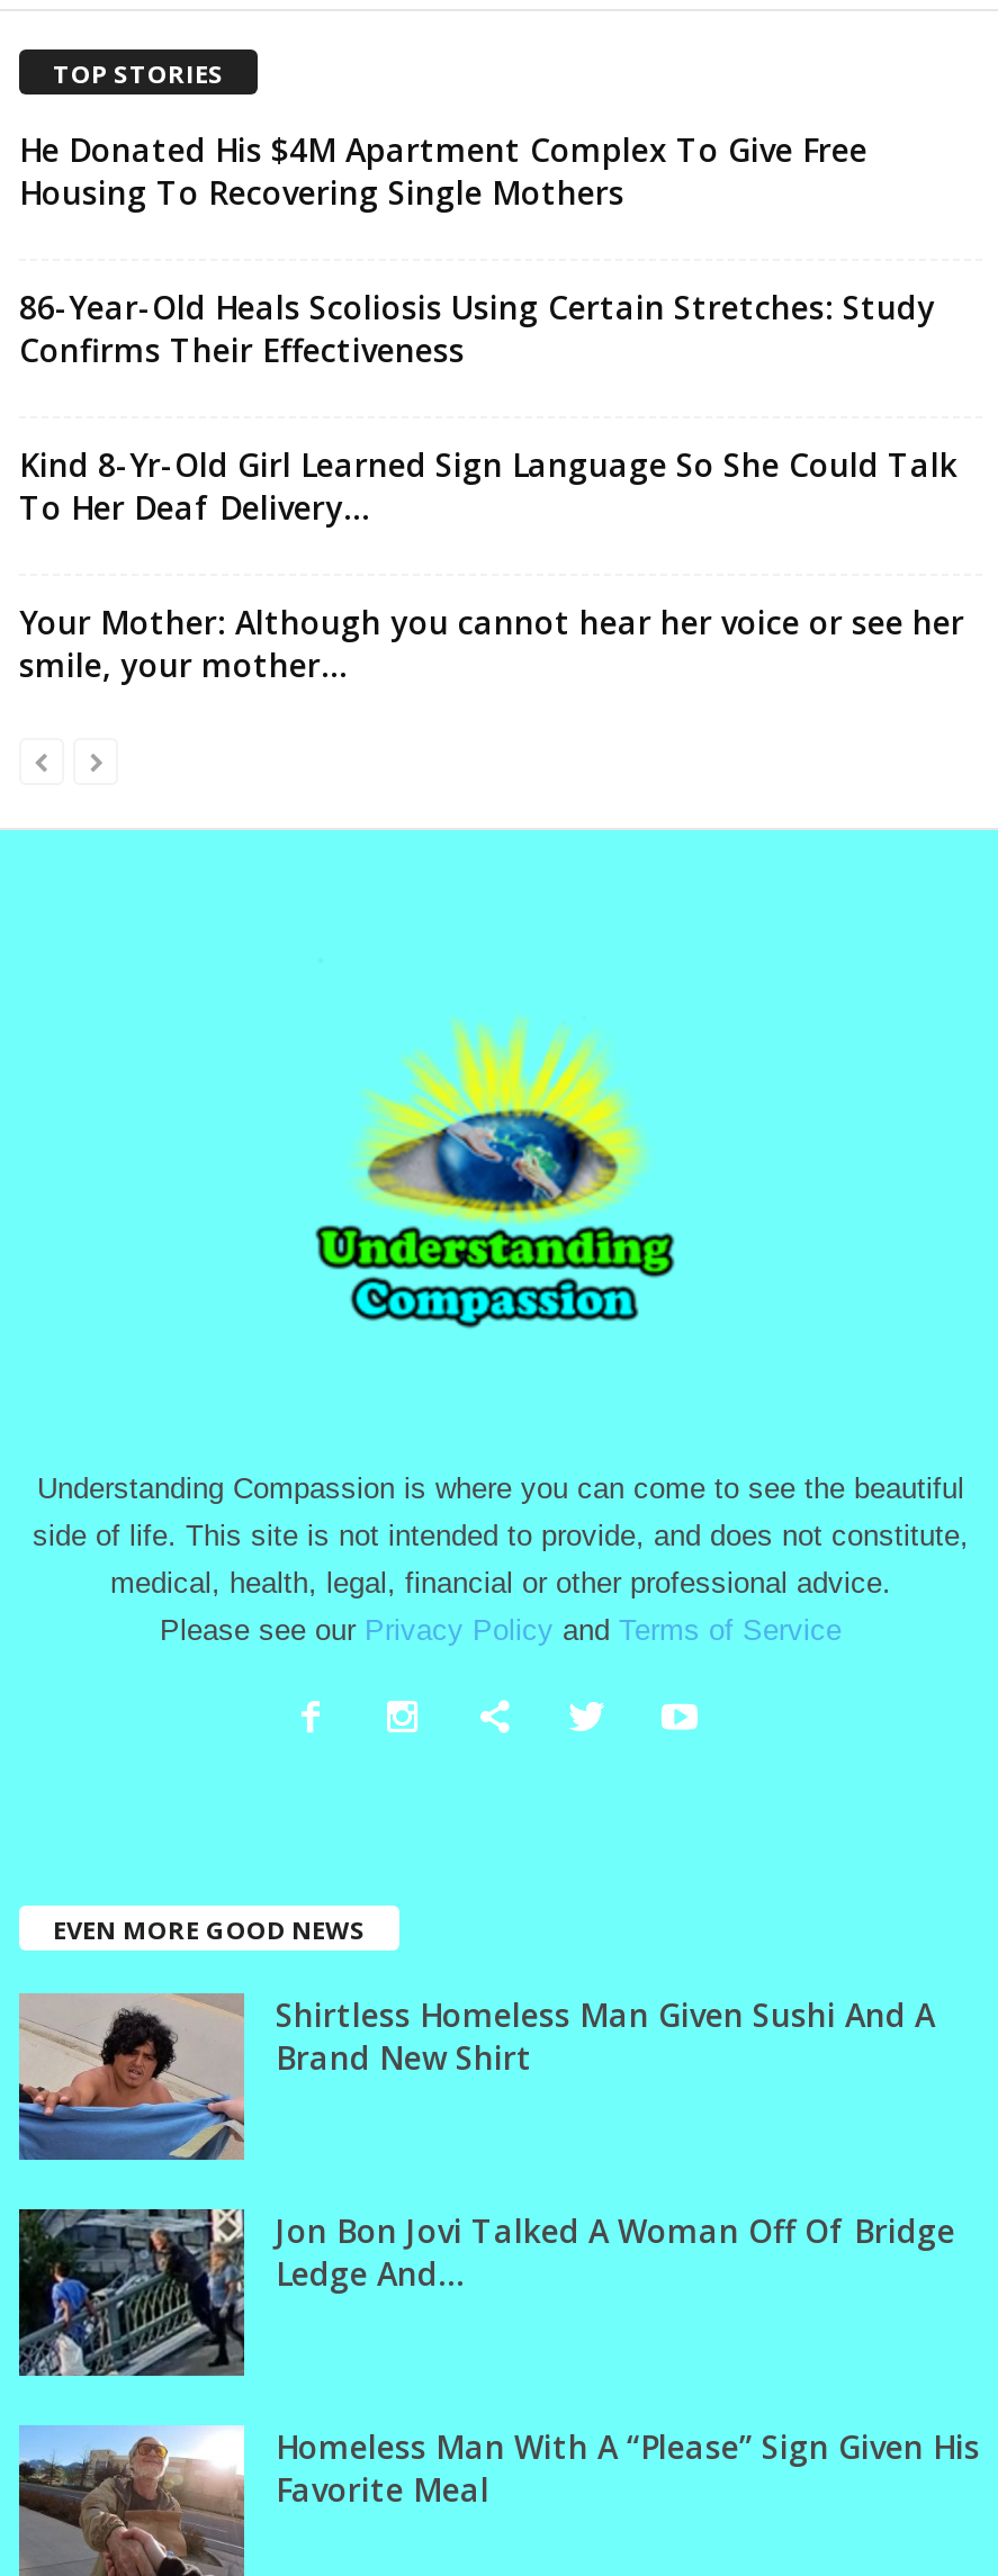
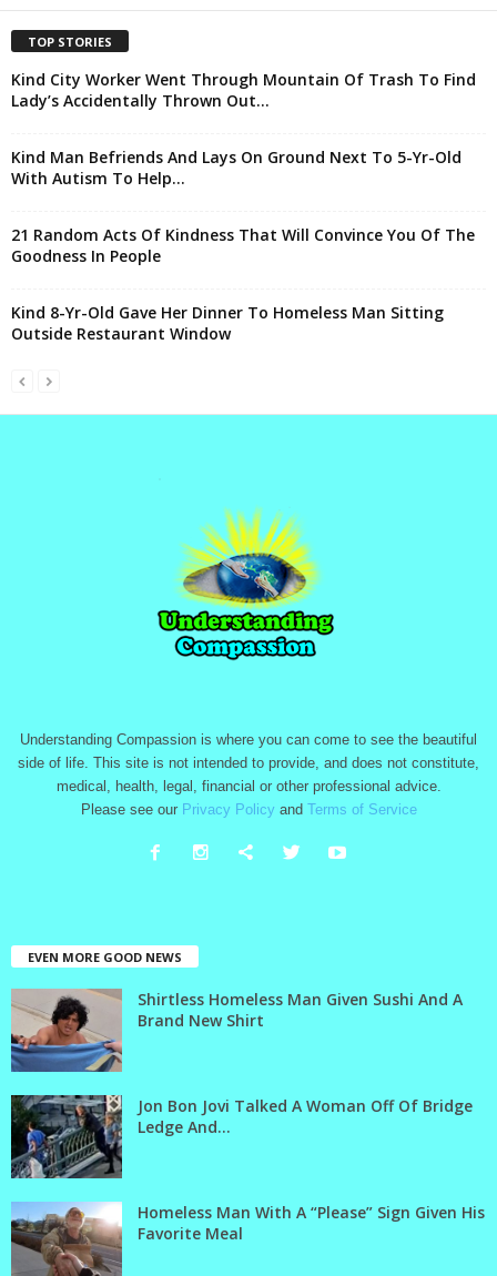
[19,128,867,214] He Donated His $4M Apartment Complex To Give Free | Housing To Recovering Single Mothers -> [11,69,476,111] Kind City Worker Went Through Mountain Of Trash To Find | Lady’s Accidentally Thrown Out...
[19,285,935,371] 86-Year-Old Heals Scoliosis Using Certain Stretches: Study | Confirms Their Effectiveness -> [11,146,461,189] Kind Man Befriends And Lays On Ground Next To 5-Yr-Old | With Autism To Help...
[19,443,957,528] Kind 8-Yr-Old Girl Learned Sign Language So She Could Talk | To Her Deaf Delivery... -> [11,224,475,266] 21 Random Acts Of Kindness That Will Convince You Of The | Goodness In People
[19,600,964,686] Your Mother: Although you cannot hear her voice or see her | smile, your mother... -> [11,302,444,344] Kind 8-Yr-Old Gave Her Dinner To Homeless Man Sitting | Outside Restaurant Window

